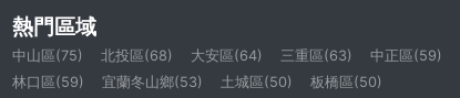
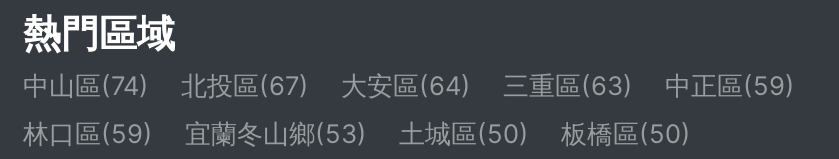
[12,48,83,64] 中山區(75) -> [23,71,149,101] 中山區(74)
[101,48,173,64] 北投區(68) -> [181,71,309,101] 北投區(67)

